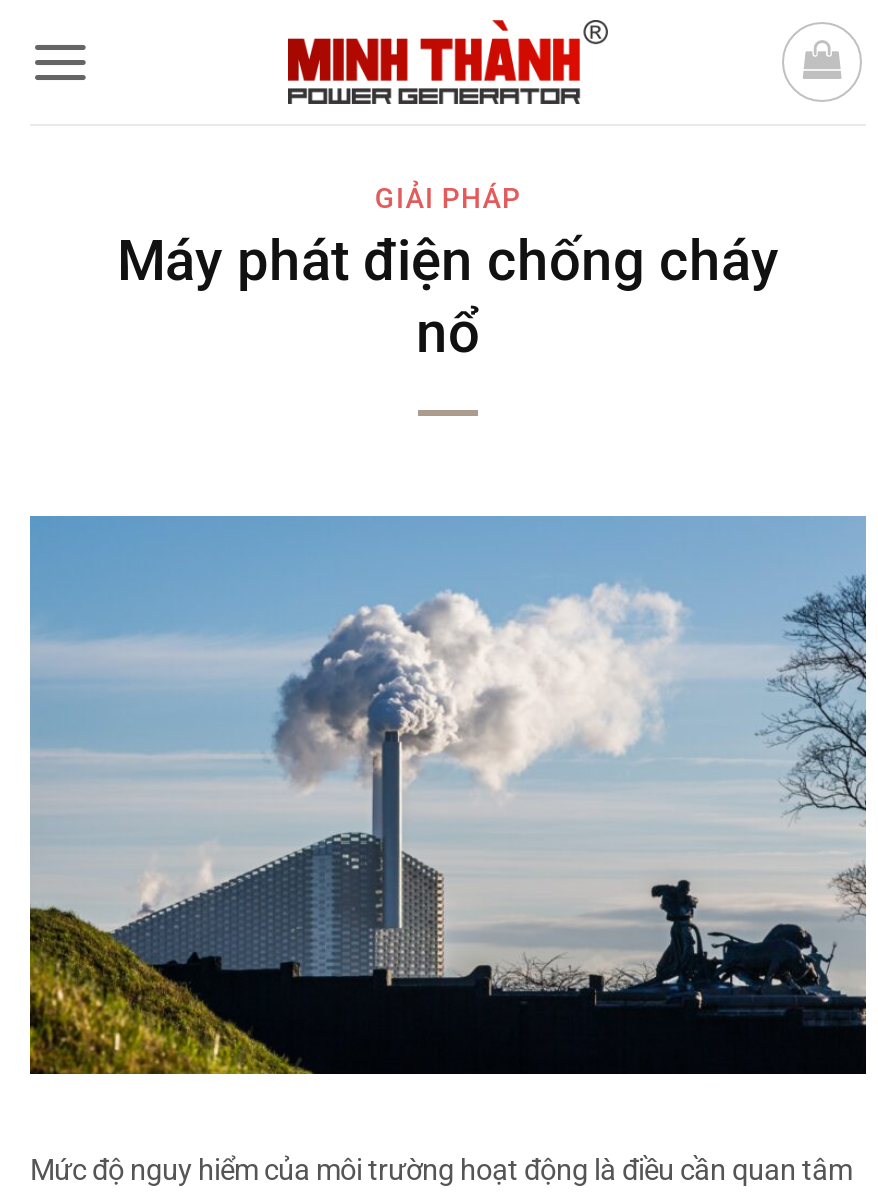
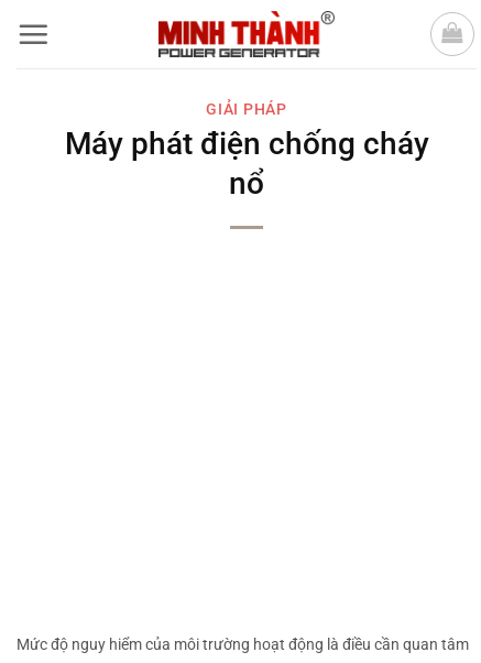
[28,514,868,1076] [image] -> none

